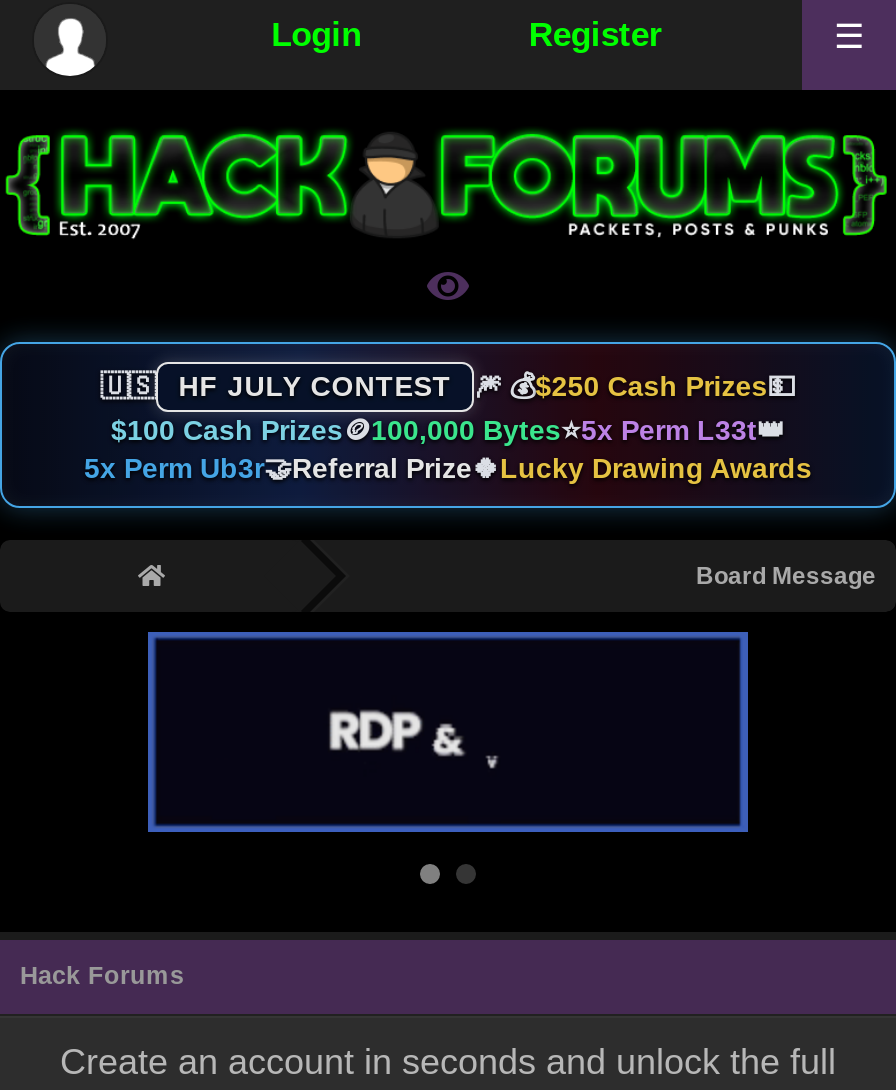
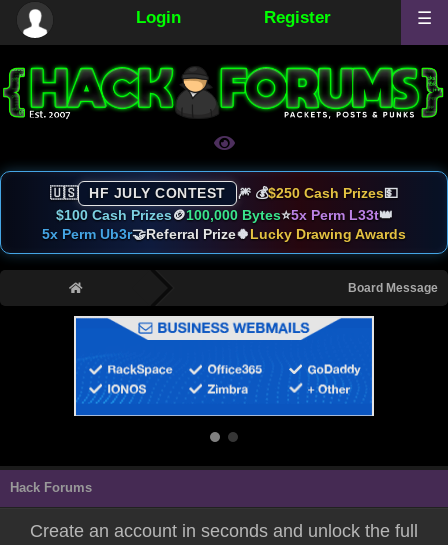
[146,630,750,834] [image] -> [73,315,375,417] [image]

